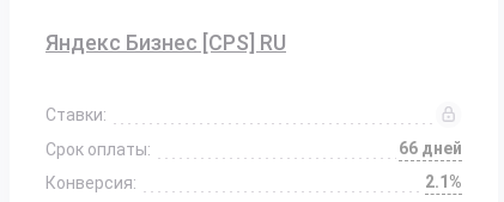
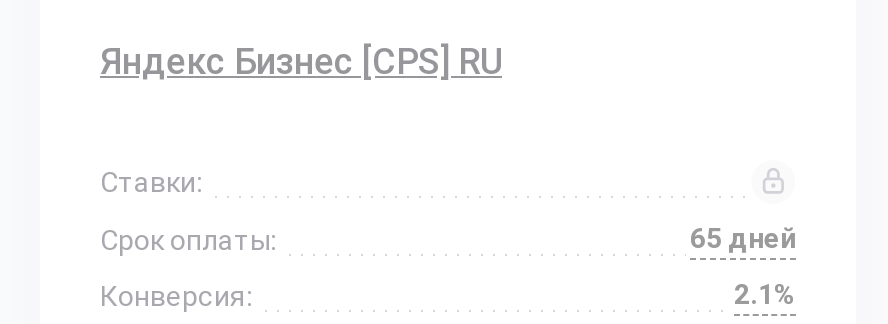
[399,139,462,158] 66 дней -> [690,222,796,254] 65 дней

